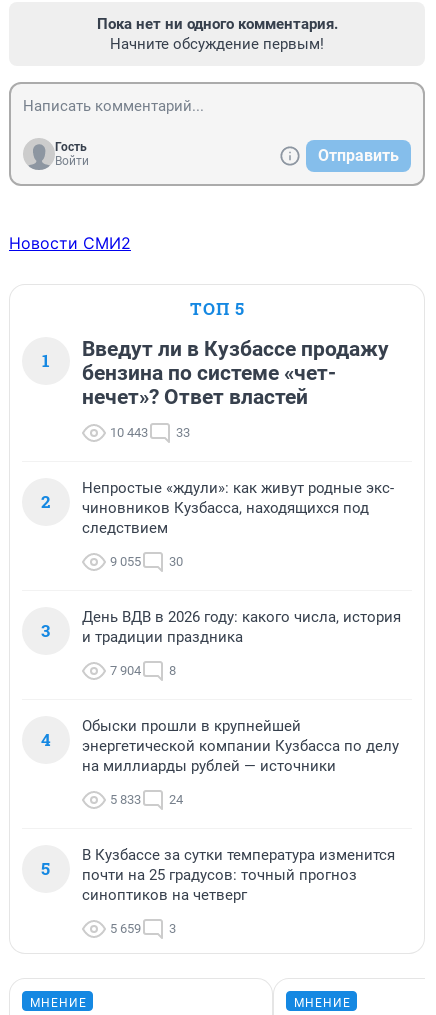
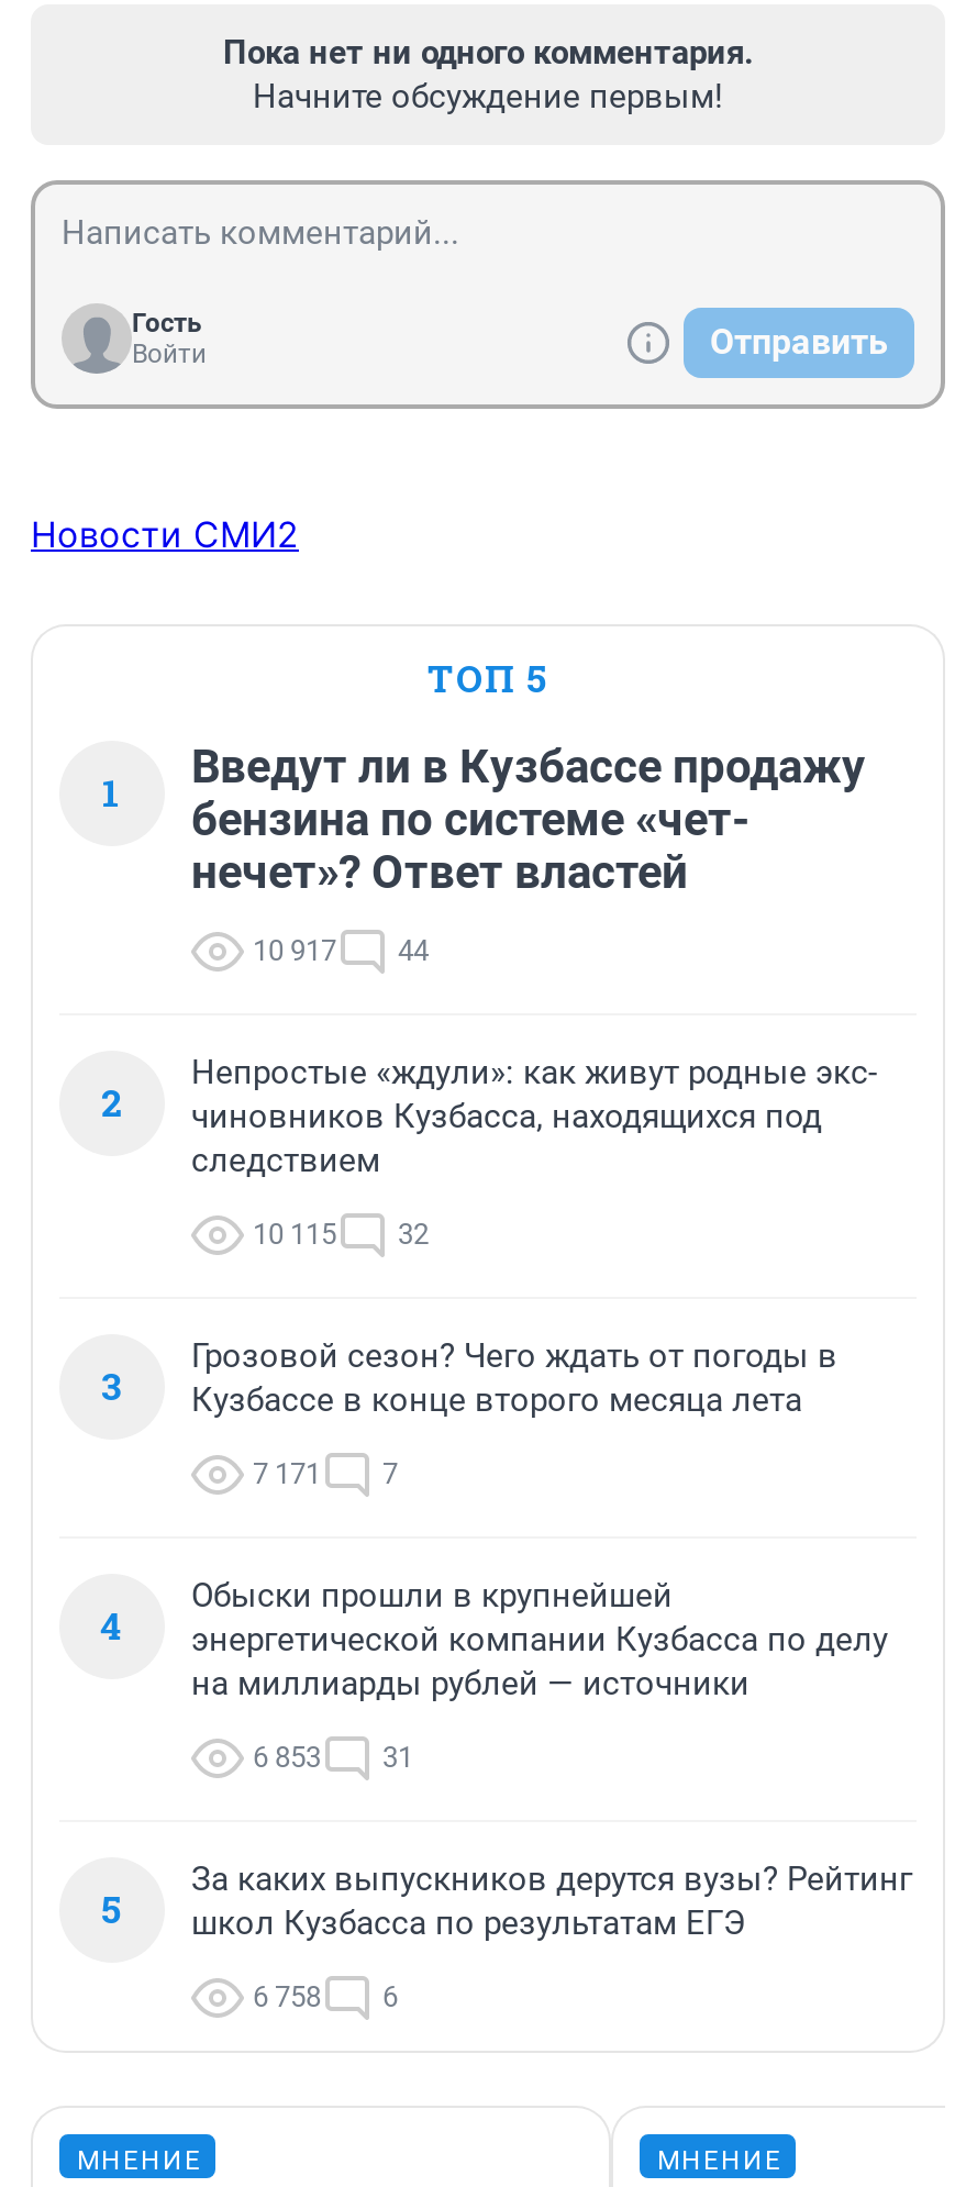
[110,425,148,440] 10 443 -> [253,934,336,967] 10 917
[176,425,190,440] 33 -> [398,934,429,967] 44
[110,554,141,569] 9 055 -> [253,1218,336,1251] 10 115
[169,554,183,569] 30 -> [398,1218,429,1251] 32
[82,608,401,646] День ВДВ в 2026 году: какого числа, история | и традиции праздника -> [191,1337,837,1420] Грозовой сезон? Чего ждать от погоды в | Кузбассе в конце второго месяца лета
[110,663,176,678] 7 904 | 8 -> [253,1457,398,1490] 7 171 | 7
[110,792,141,807] 5 833 -> [253,1741,321,1774] 6 853
[169,792,183,807] 24 -> [382,1741,413,1774] 31
[82,846,395,904] В Кузбассе за сутки температура изменится | почти на 25 градусов: точный прогноз | синоптиков на четверг -> [191,1860,912,1943] За каких выпускников дерутся вузы? Рейтинг | школ Кузбасса по результатам ЕГЭ
[110,921,176,936] 5 659 | 3 -> [253,1981,398,2014] 6 758 | 6

